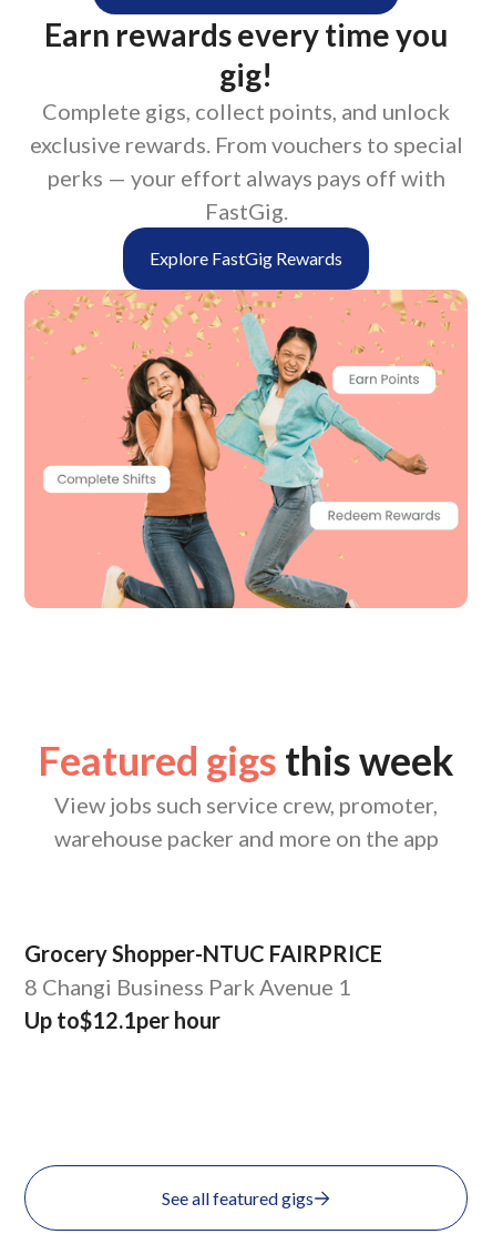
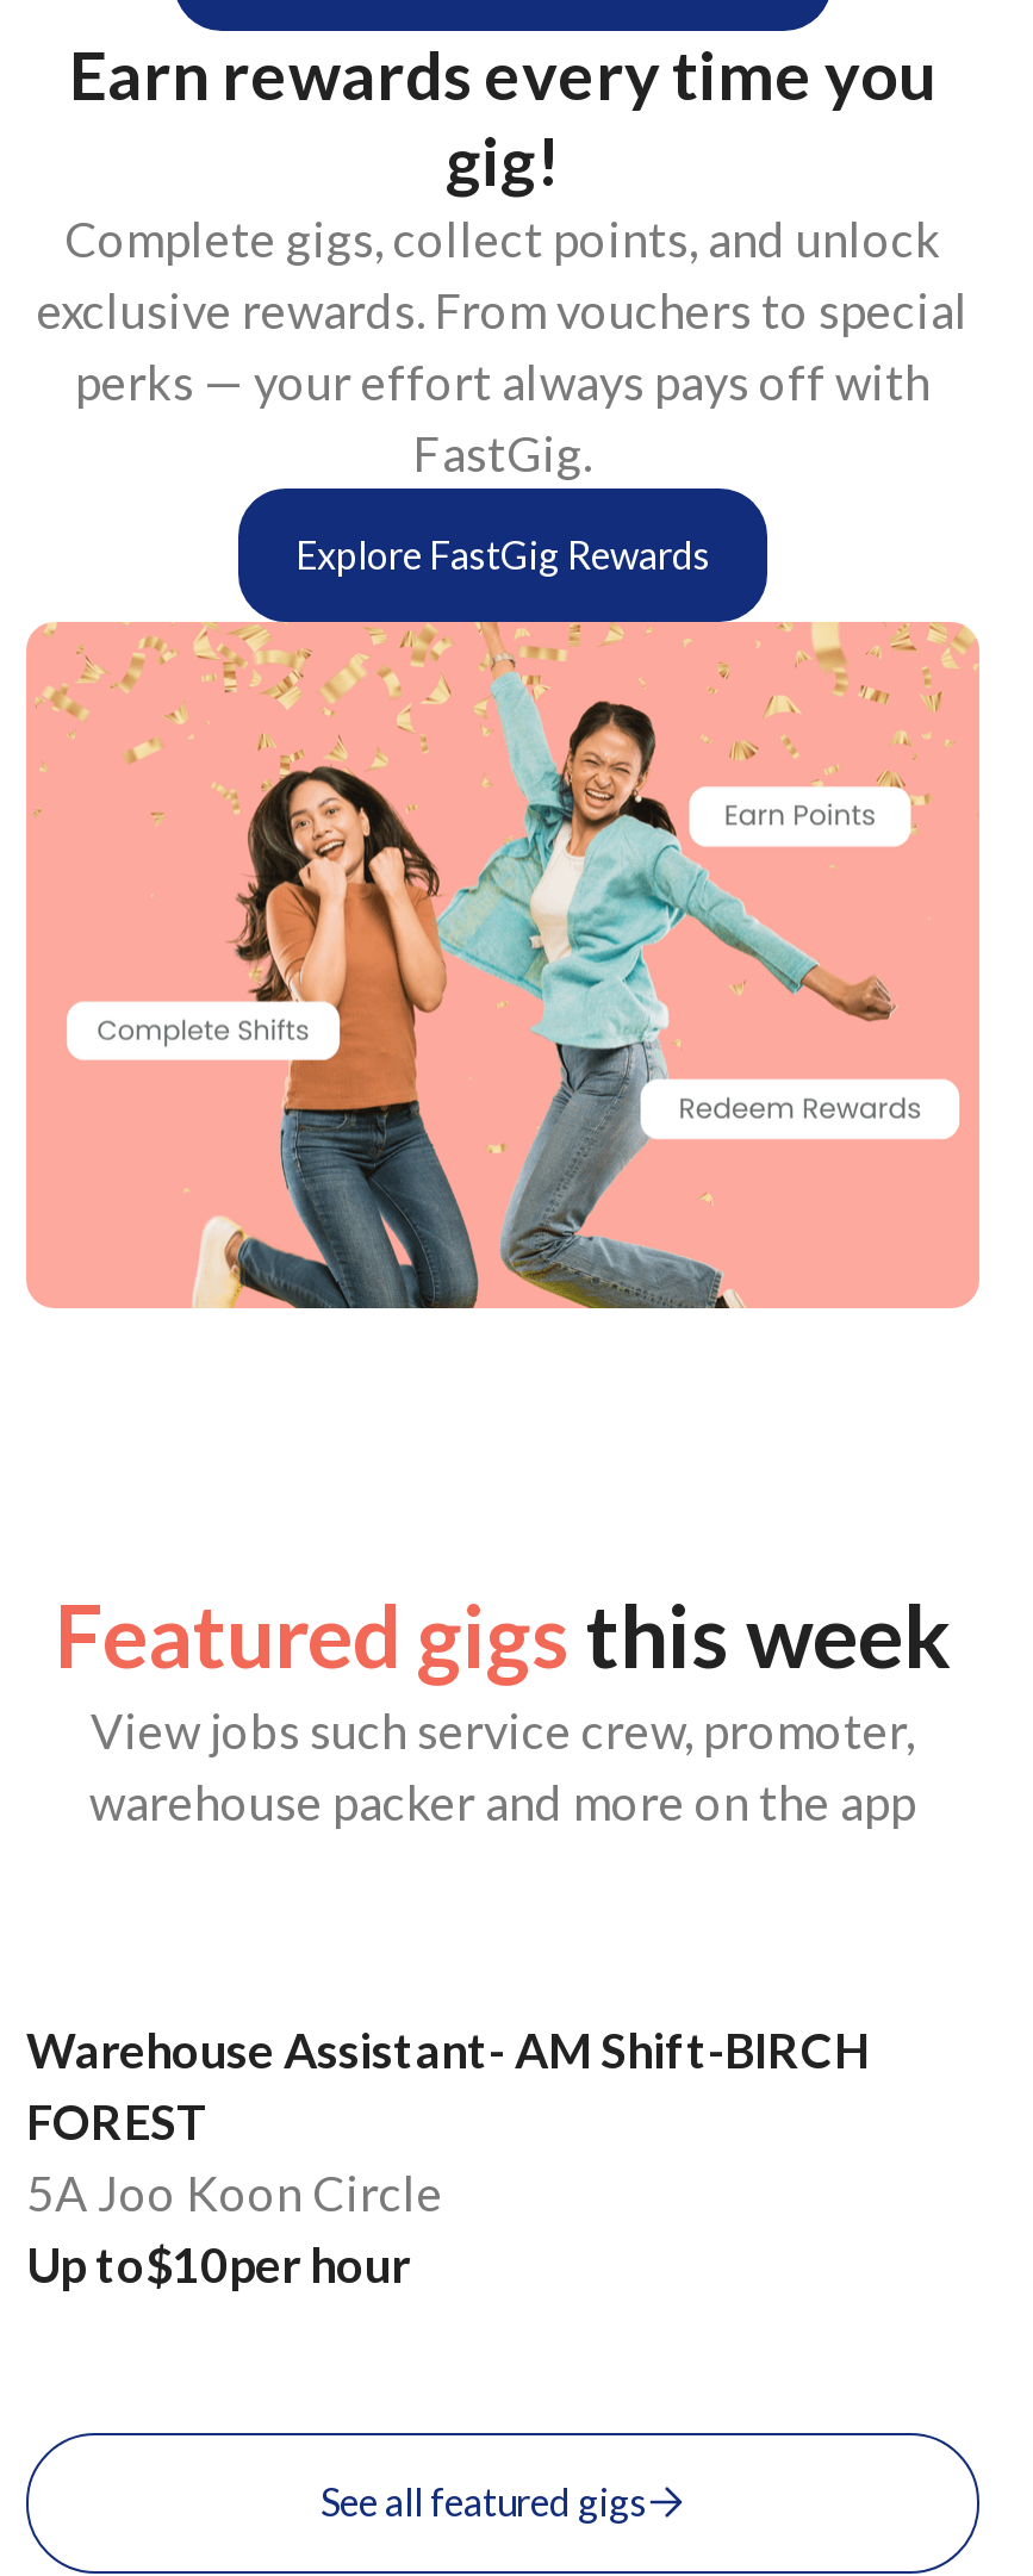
[24,940,382,1034] Grocery Shopper-NTUC FAIRPRICE | 8 Changi Business Park Avenue 1 | Up to$12.1per hour -> [26,2020,867,2292] Warehouse Assistant- AM Shift-BIRCH | FOREST | 5A Joo Koon Circle | Up to$10per hour

